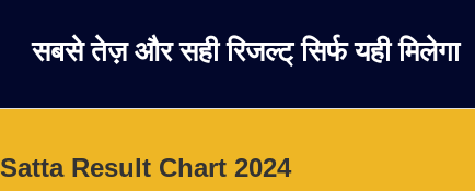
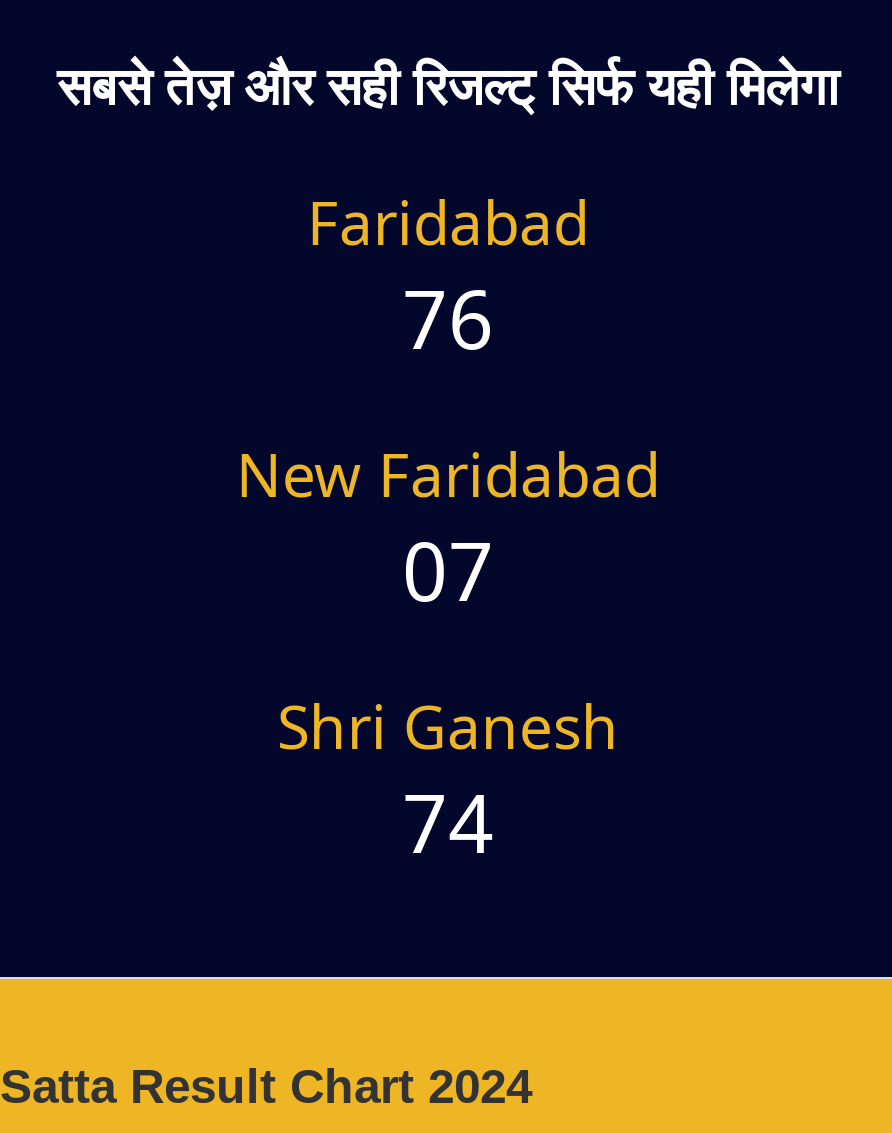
none -> [236,181,660,877] Faridabad | 76 | New Faridabad | 07 | Shri Ganesh | 74

